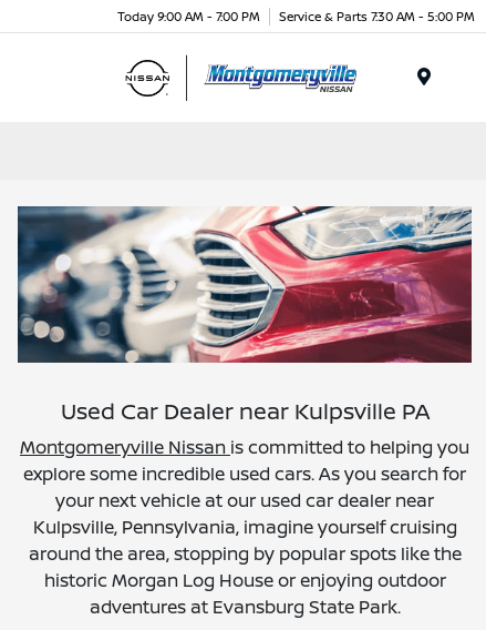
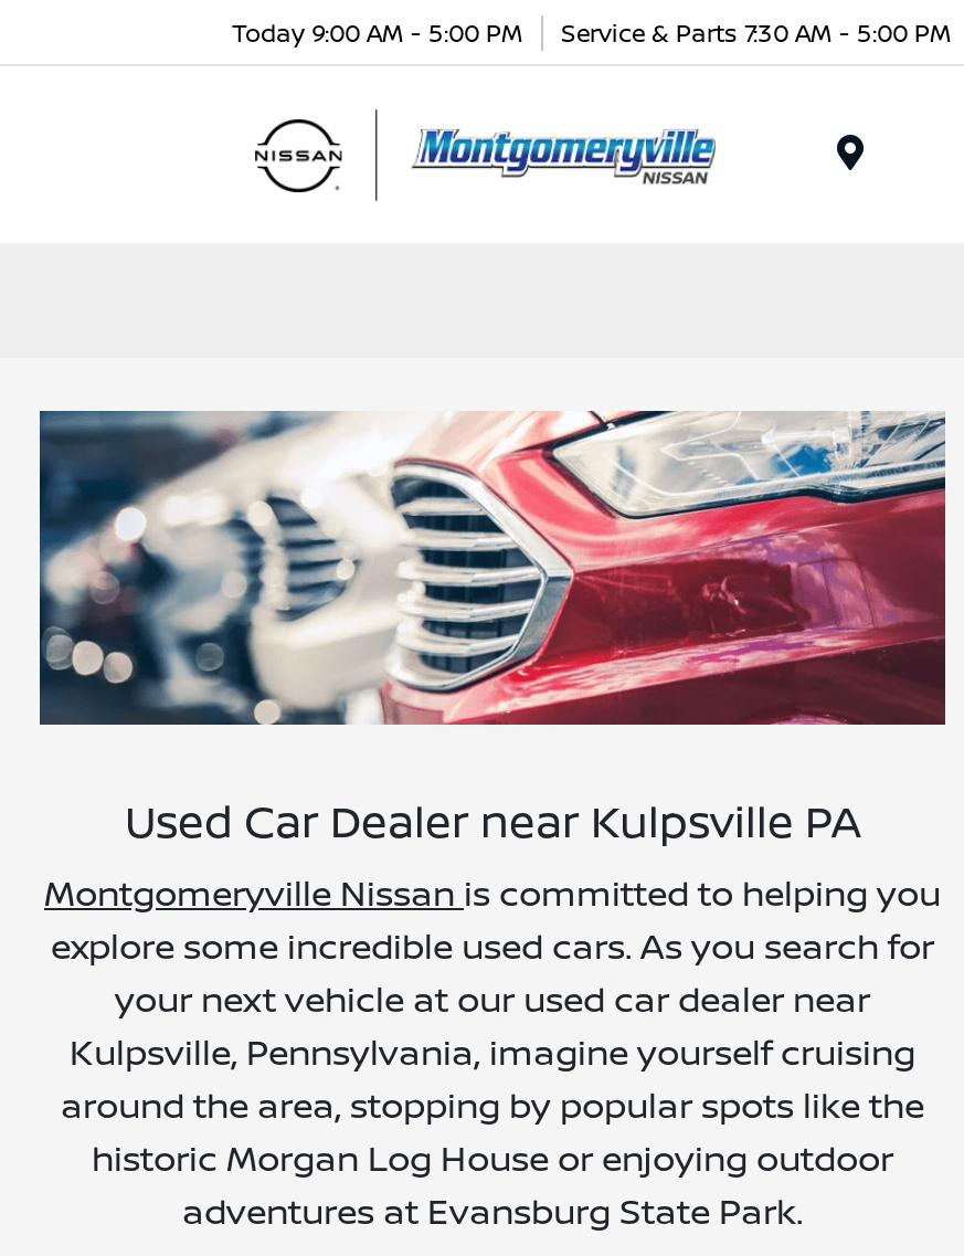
[117,7,475,24] Today 9:00 AM - 7:00 PM Service & Parts 7:30 AM - 5:00 PM -> [232,14,952,48] Today 9:00 AM - 5:00 PM Service & Parts 7:30 AM - 5:00 PM

